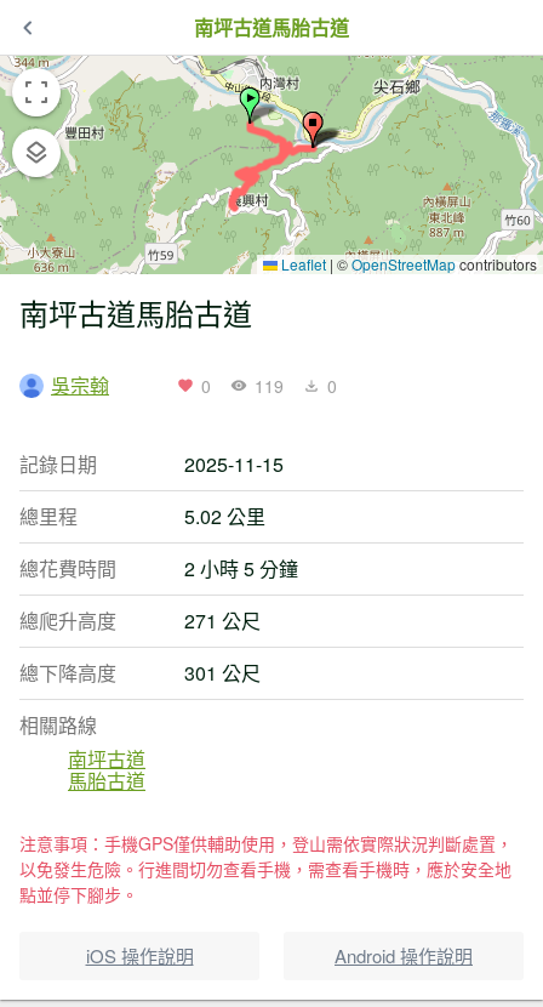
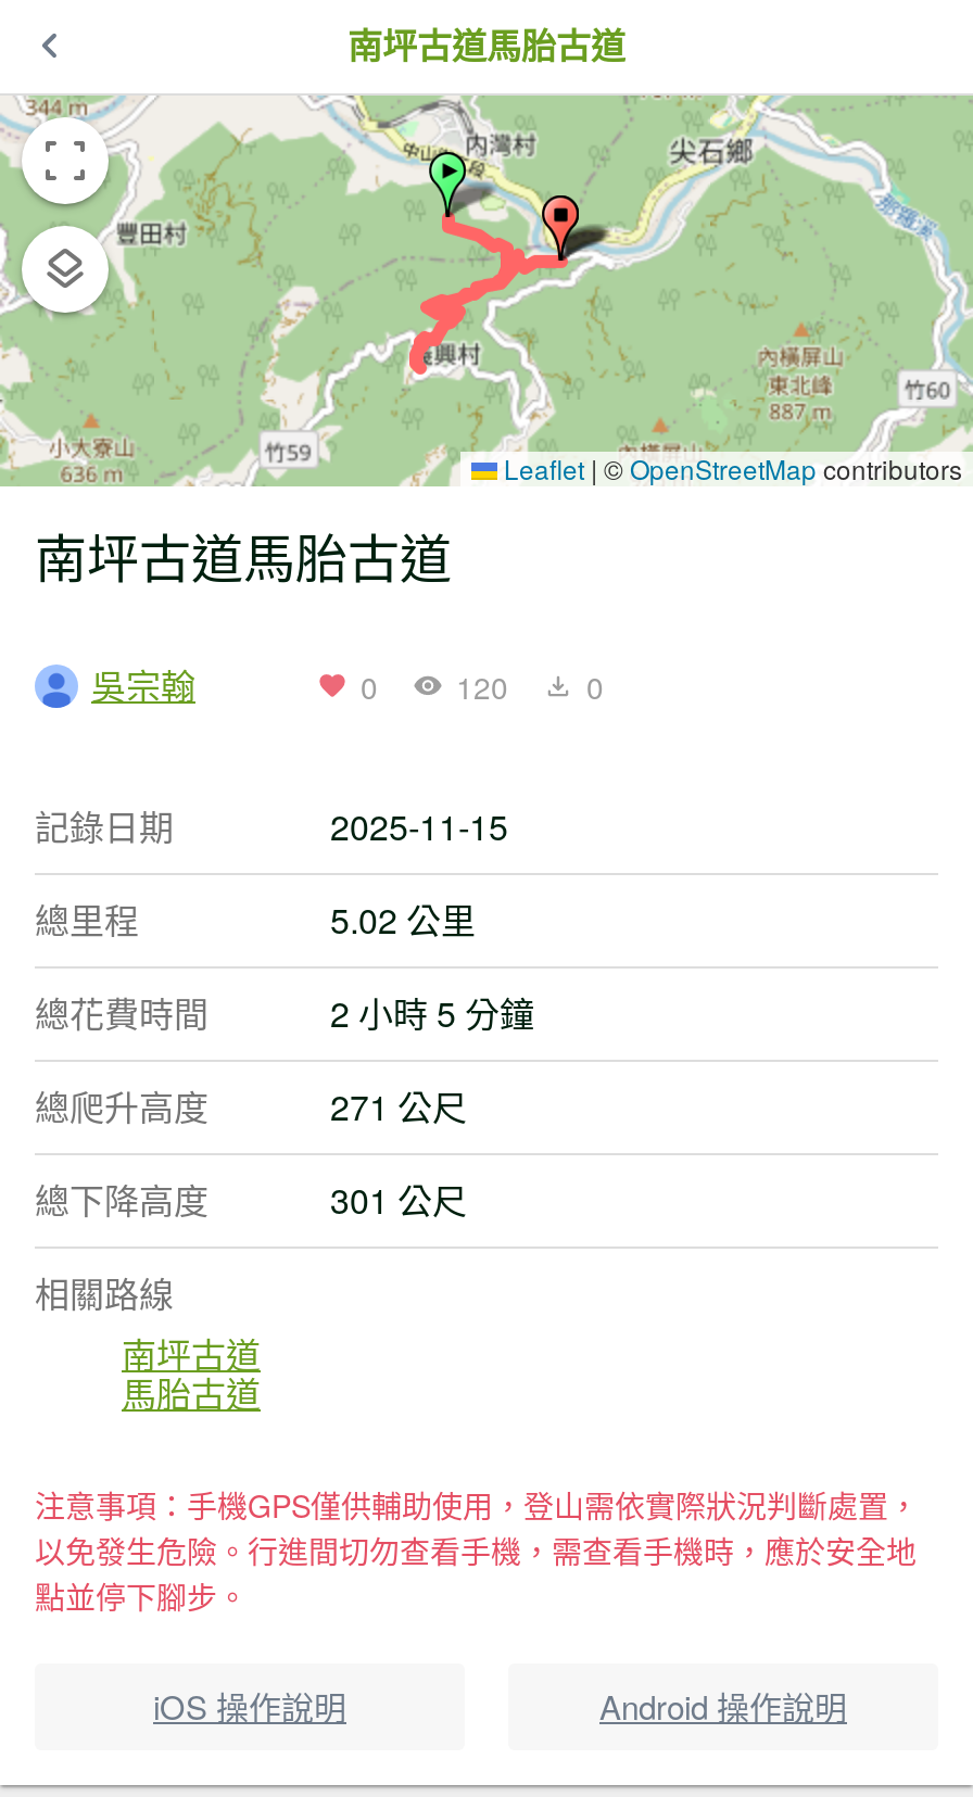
[201,374,337,398] 0 119 0 -> [361,665,604,708] 0 120 0

